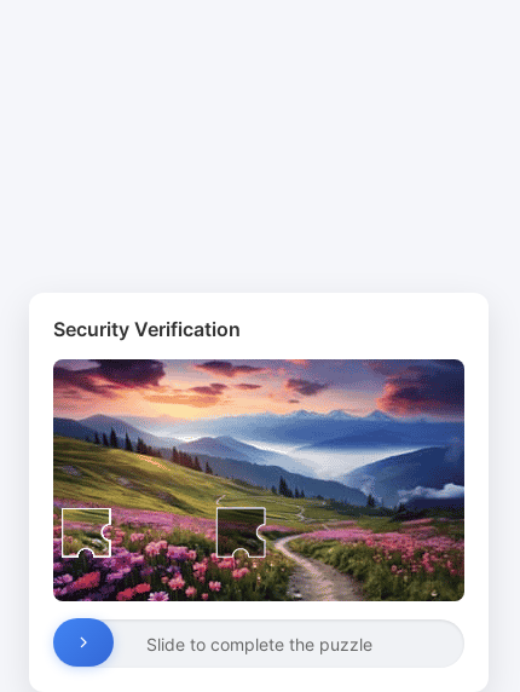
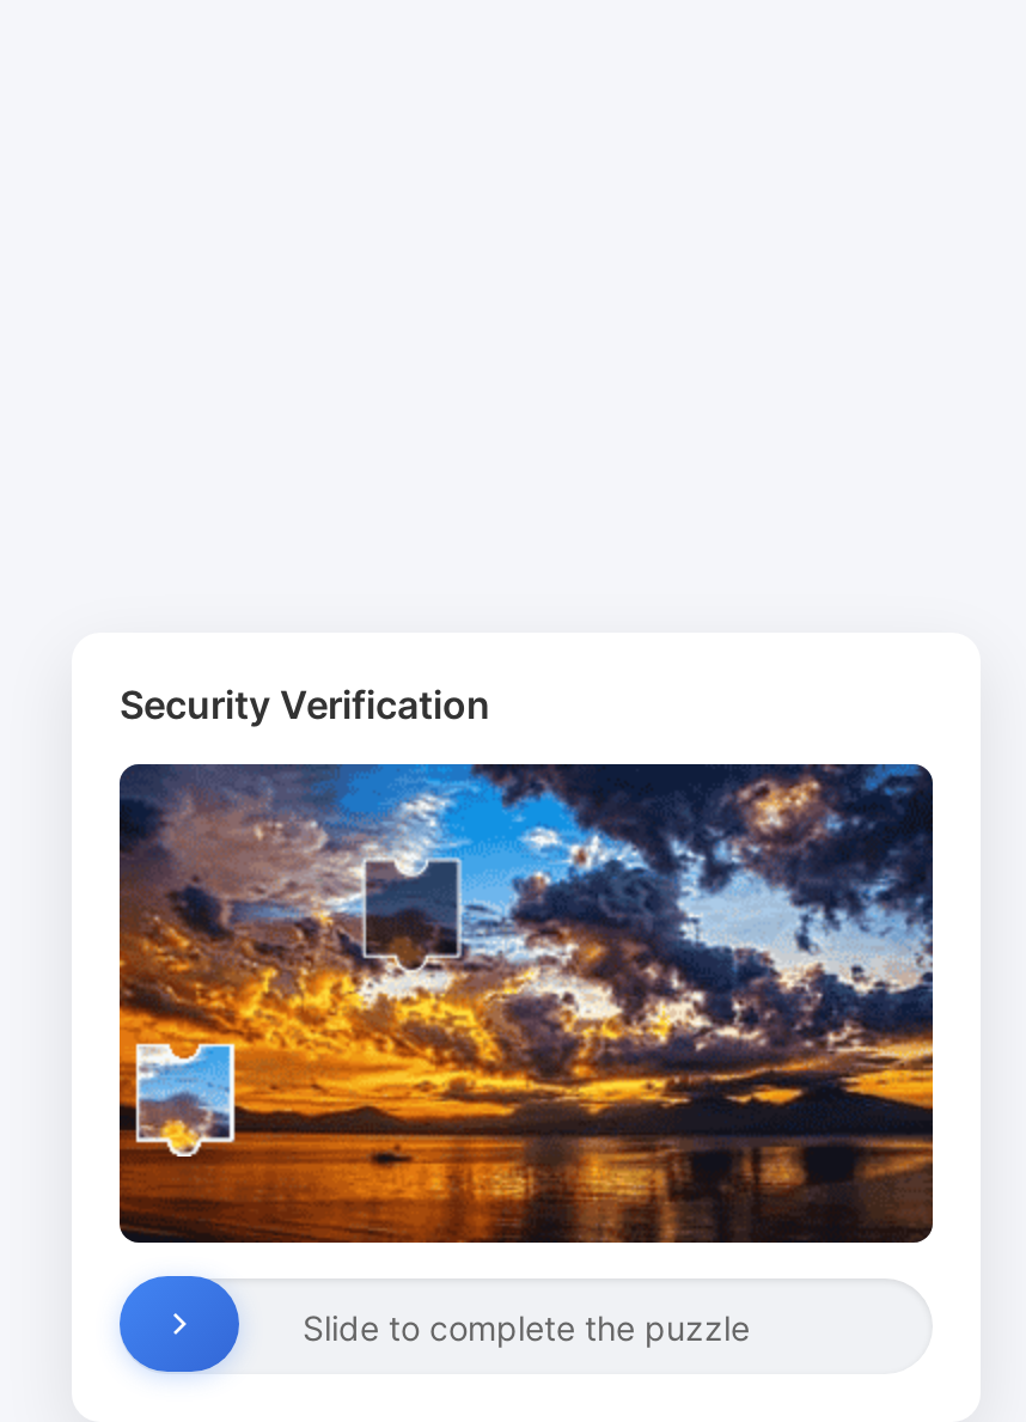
[52,358,466,602] [image] -> [117,762,935,1245] [image]

